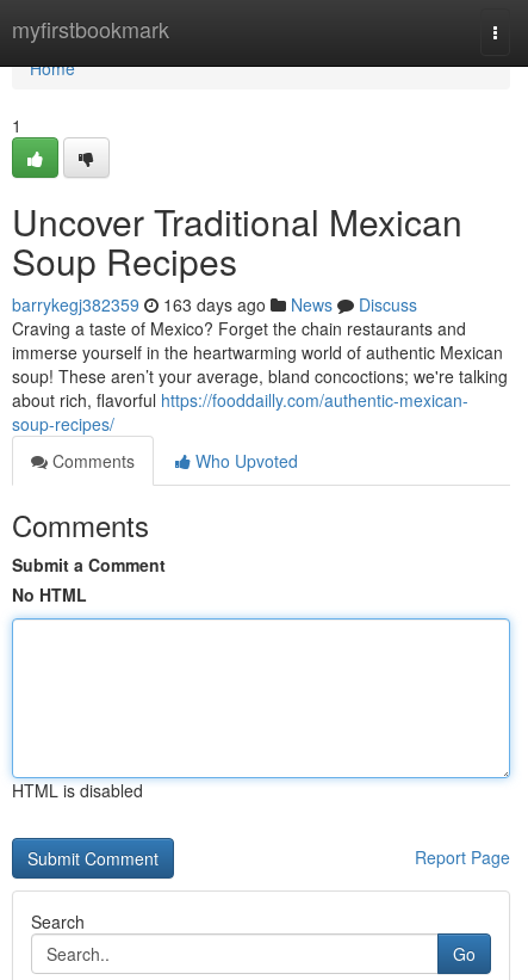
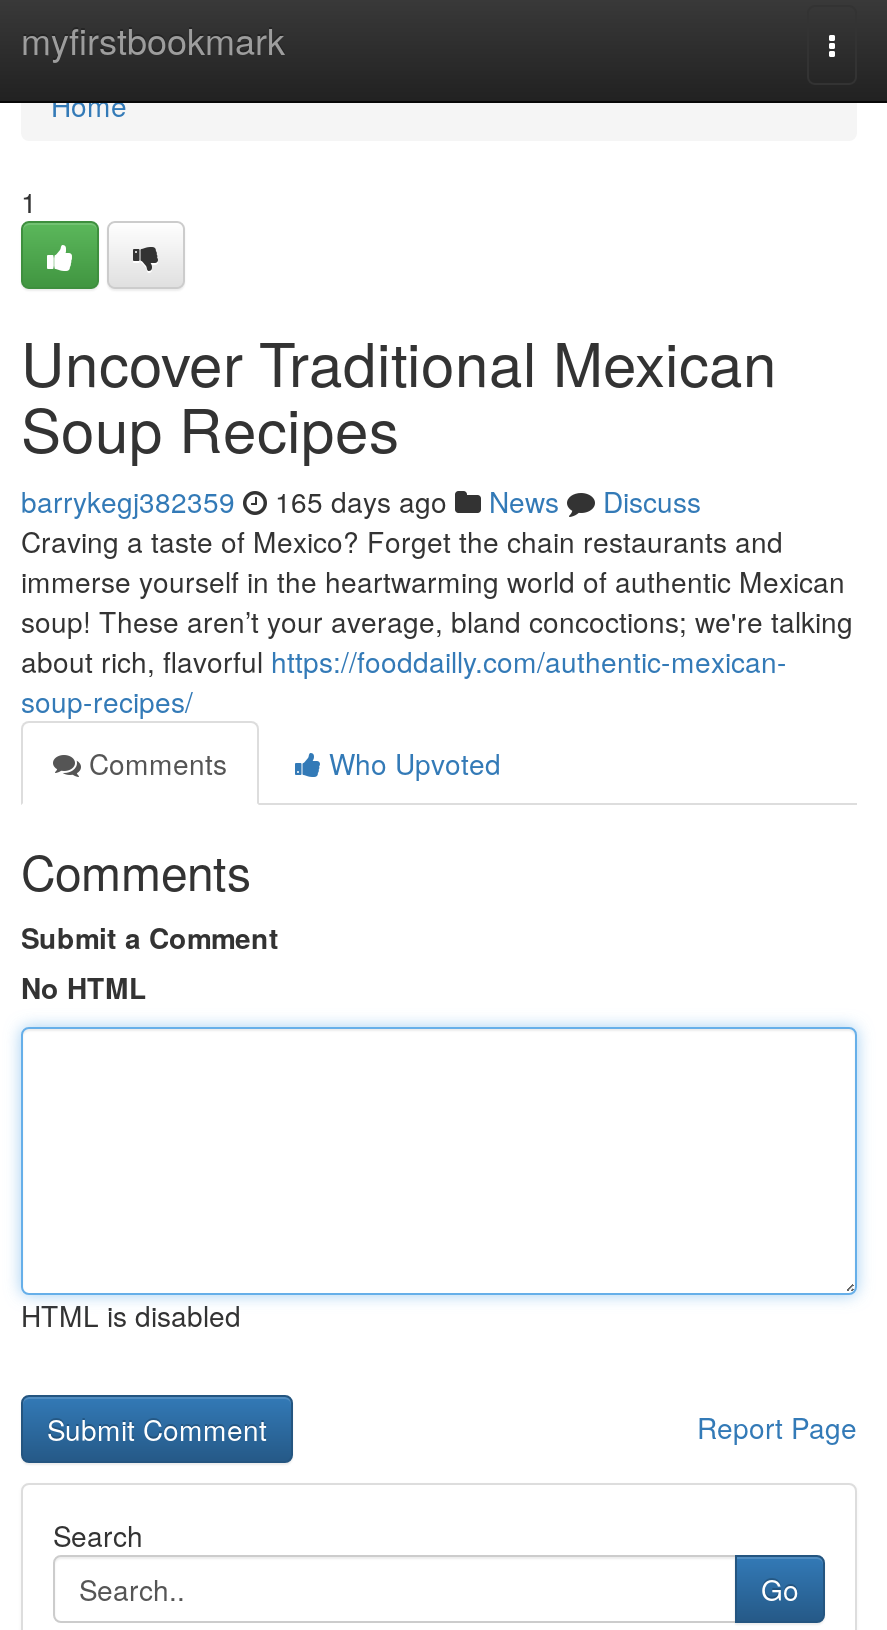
[12,292,417,316] barrykegj382359 163 days ago News Discuss -> [21,481,701,521] barrykegj382359 165 days ago News Discuss

